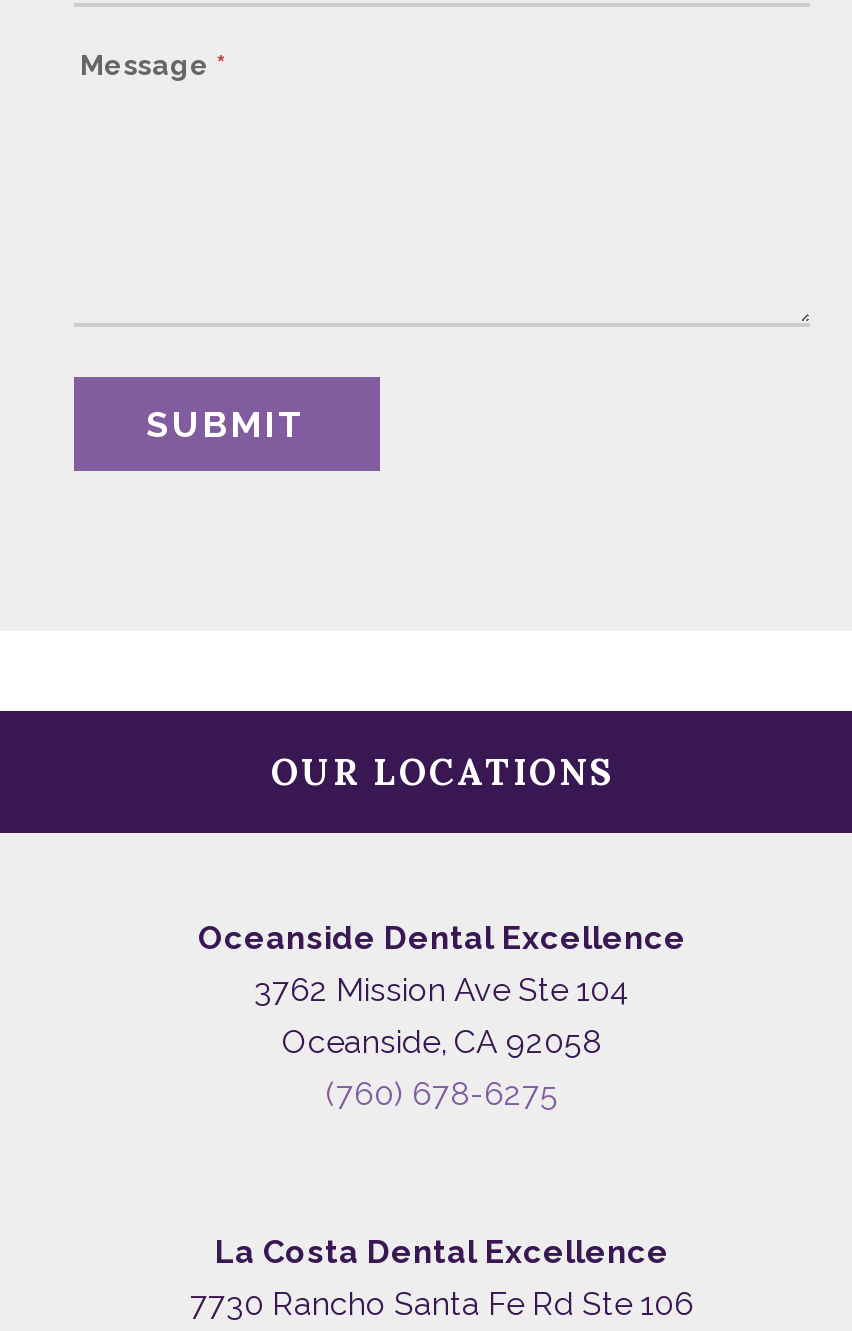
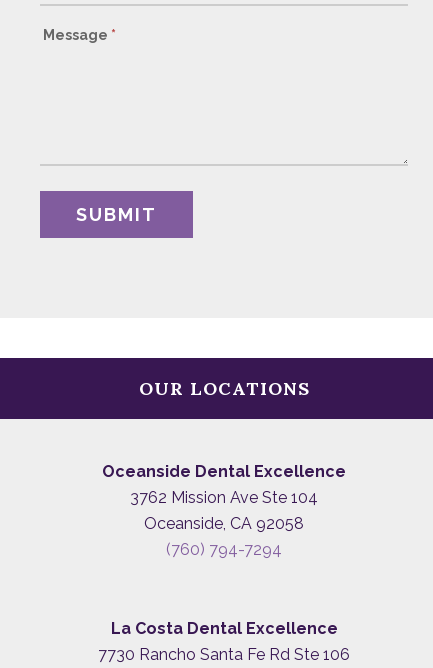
[326,1074,558,1112] (760) 678-6275 -> [166,540,282,559] (760) 794-7294

